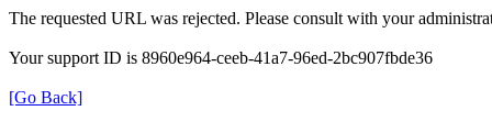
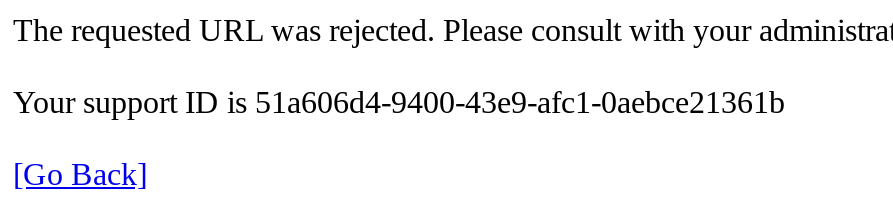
[9,48,433,67] Your support ID is 8960e964-ceeb-41a7-96ed-2bc907fbde36 -> [13,85,785,119] Your support ID is 51a606d4-9400-43e9-afc1-0aebce21361b

